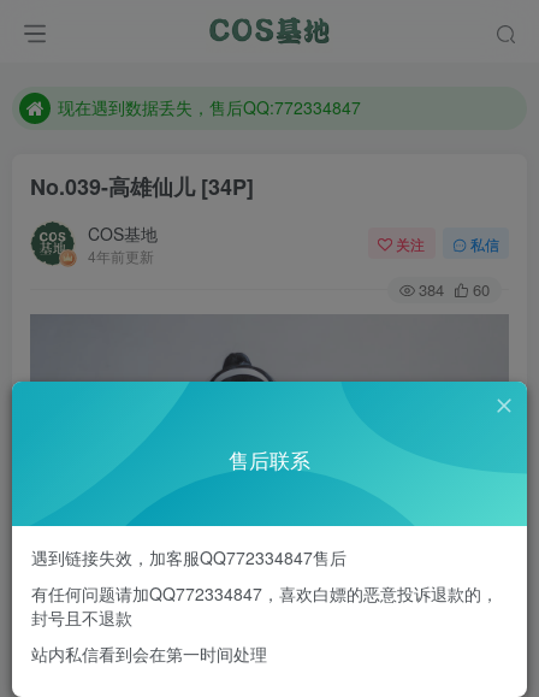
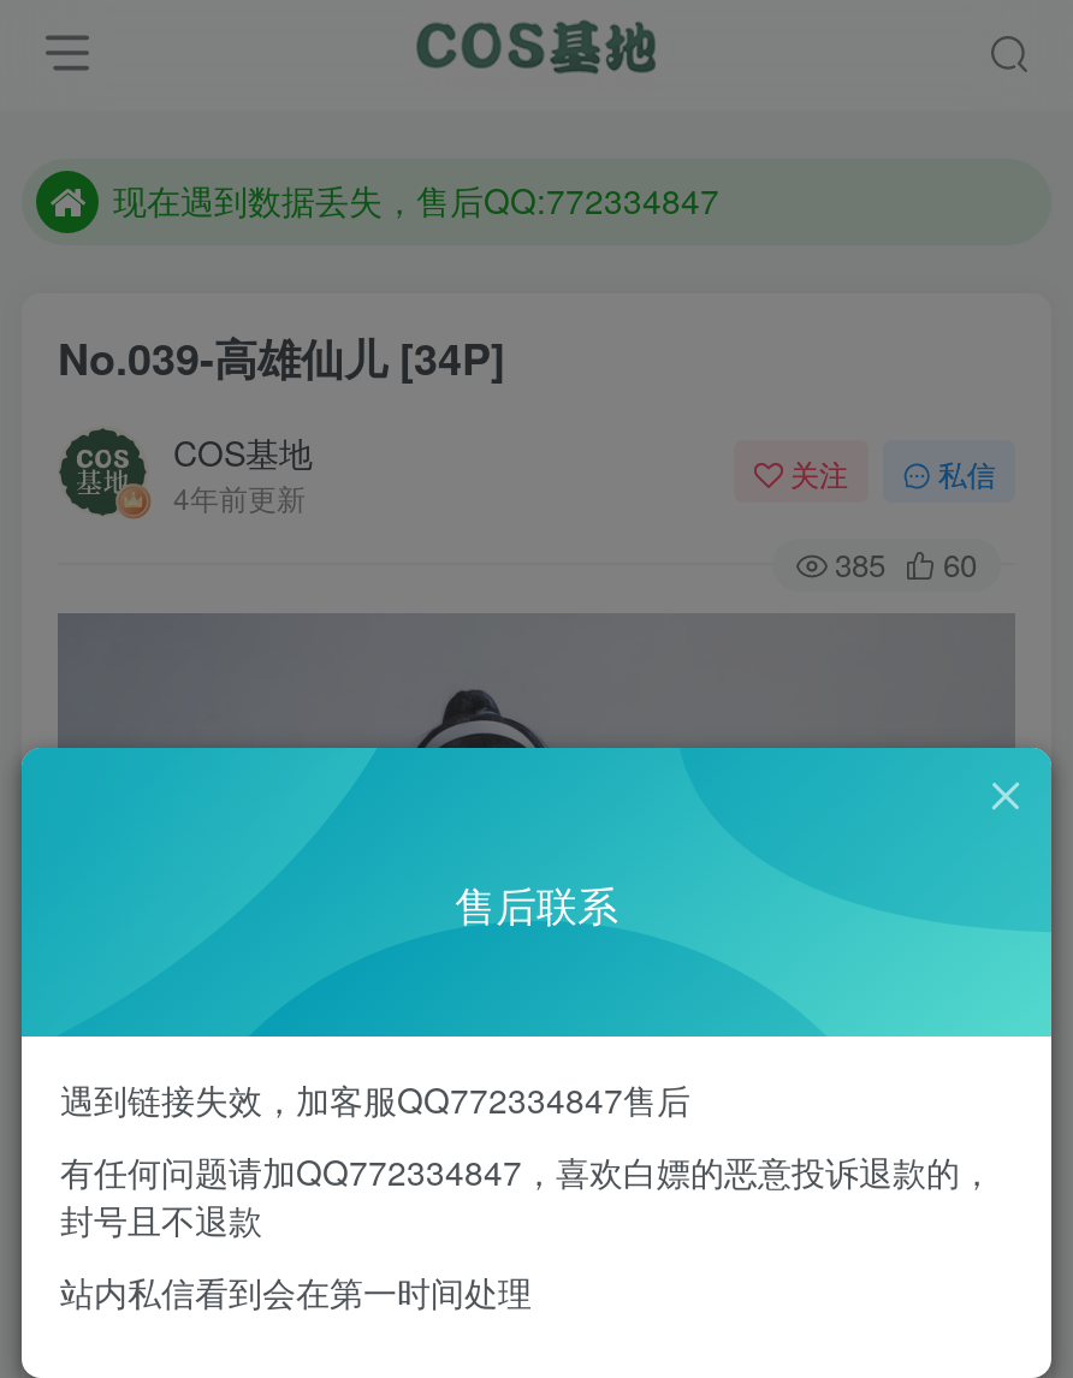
[419,279,490,301] 384 60 -> [835,542,977,588] 385 60

